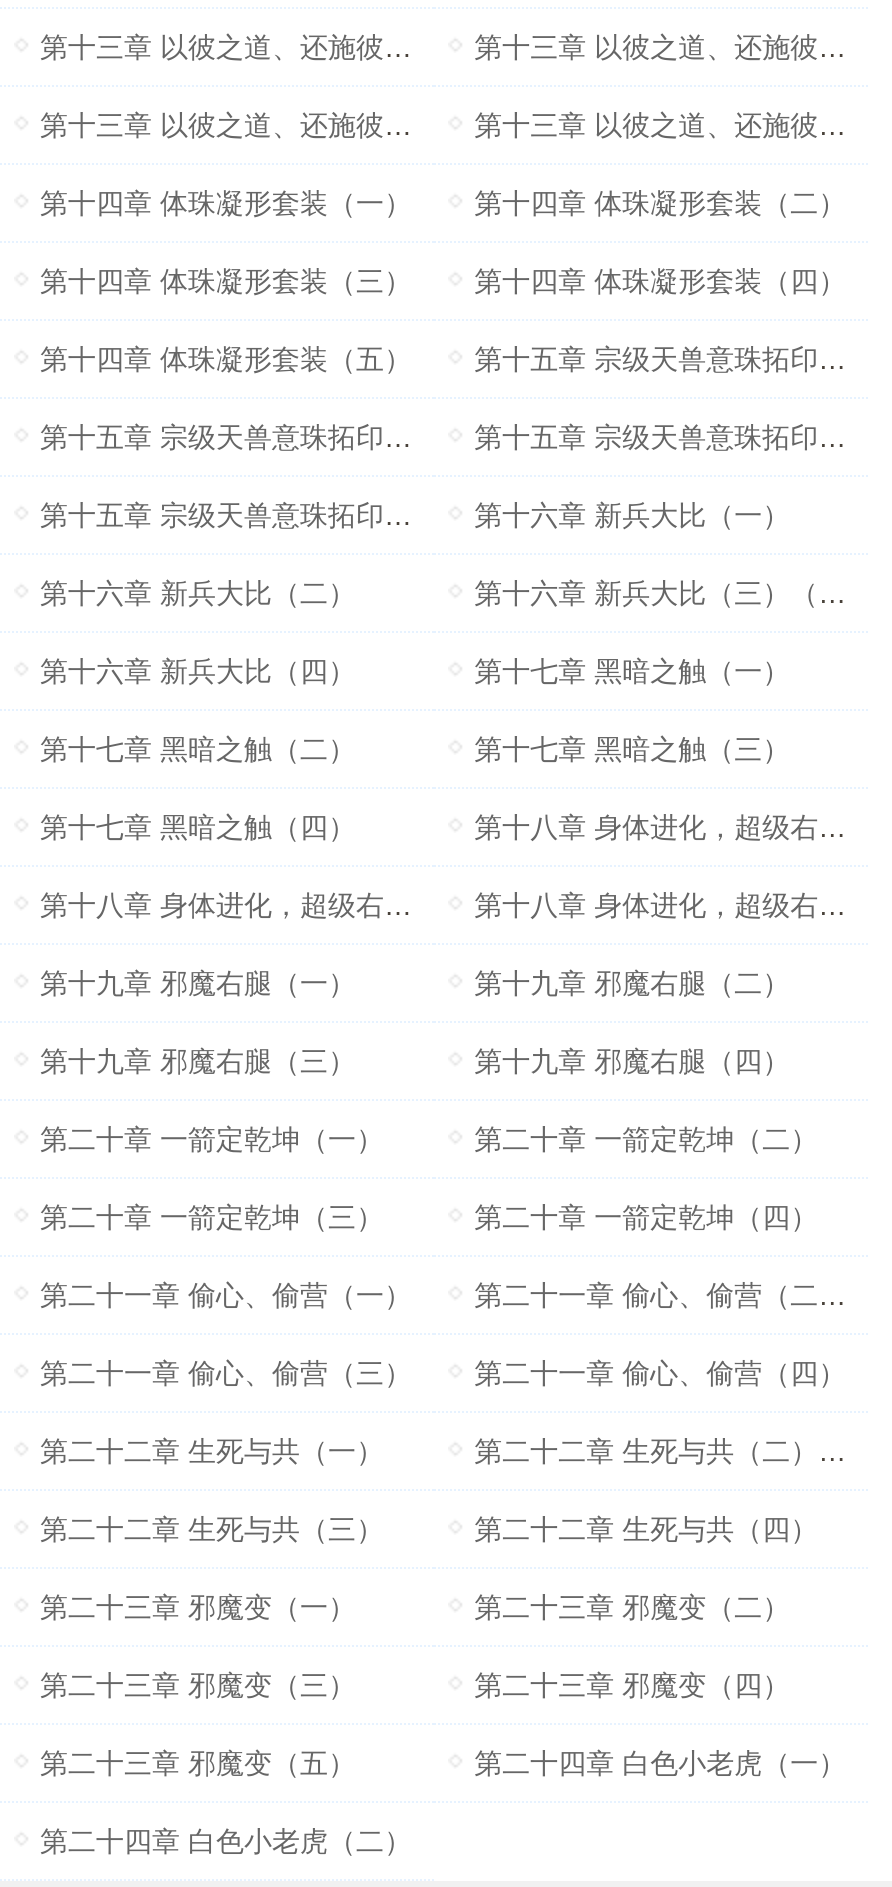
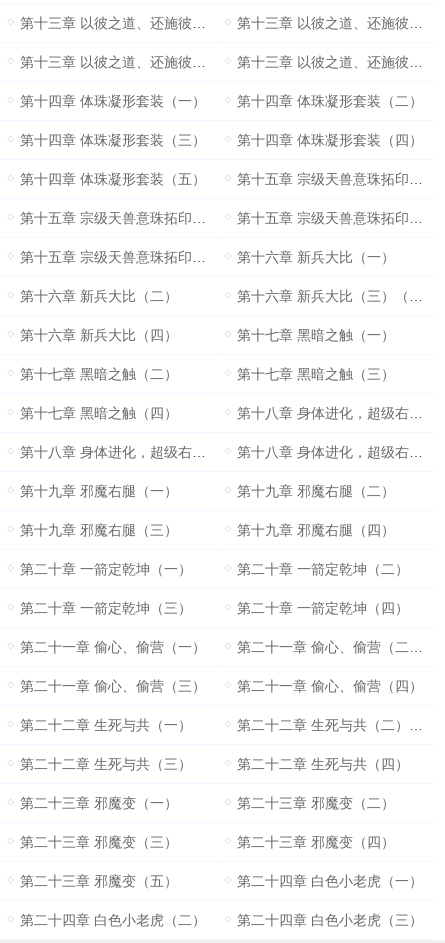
none -> [237,912,423,928] 第二十四章 白色小老虎（三）

